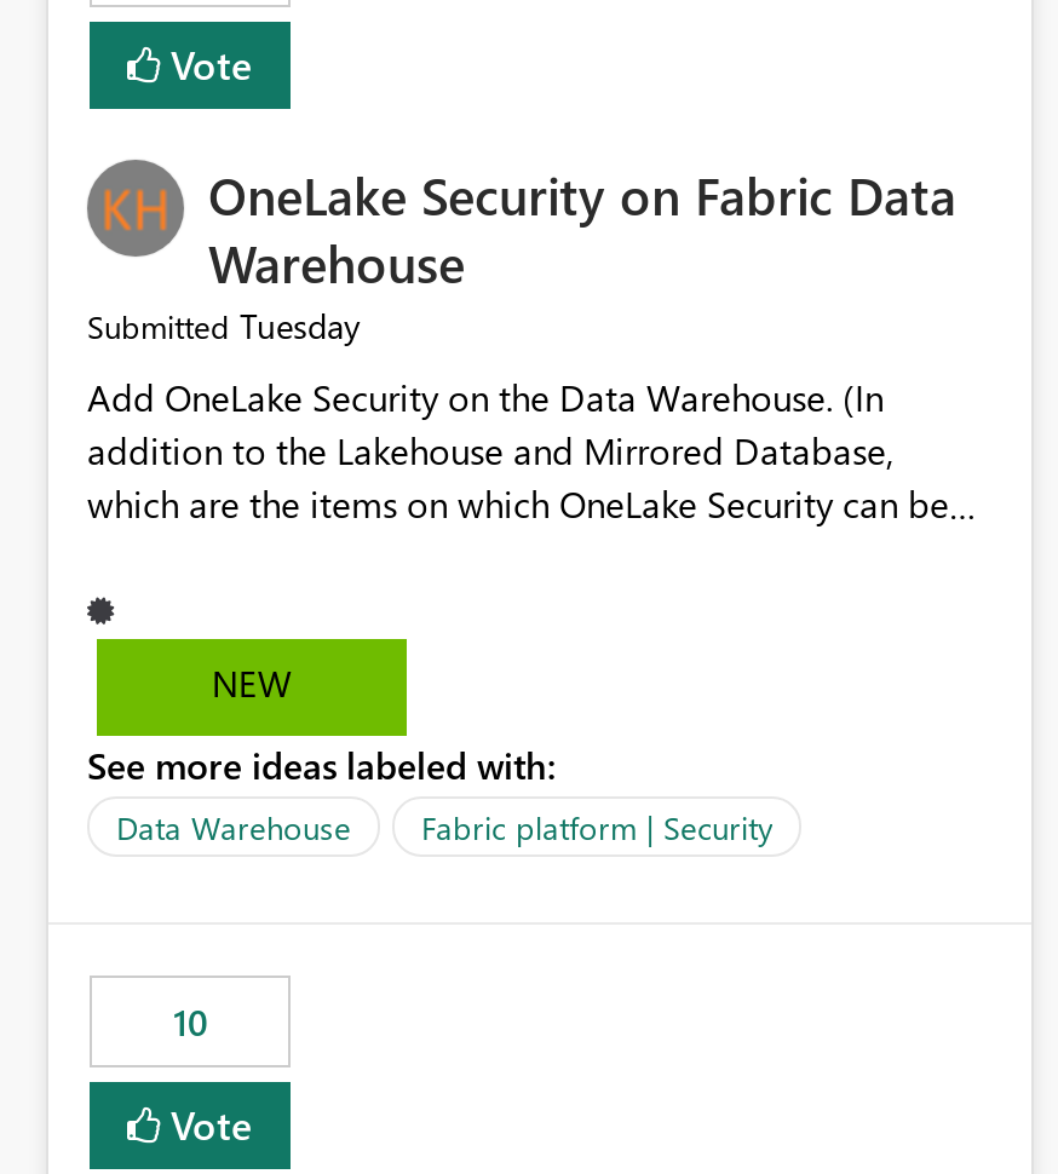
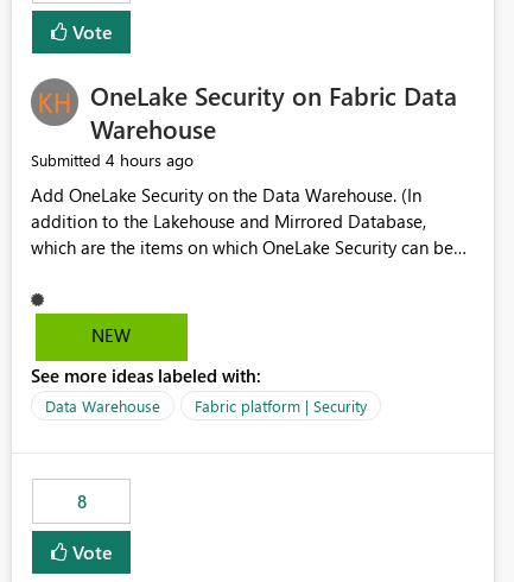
[87,304,361,350] Submitted Tuesday -> [31,149,193,172] Submitted 4 hours ago
[173,998,207,1047] 10 -> [77,490,86,514] 8

